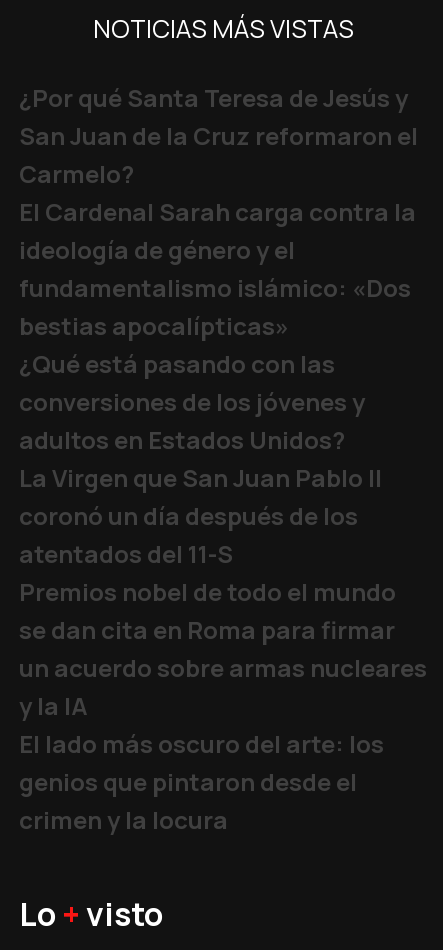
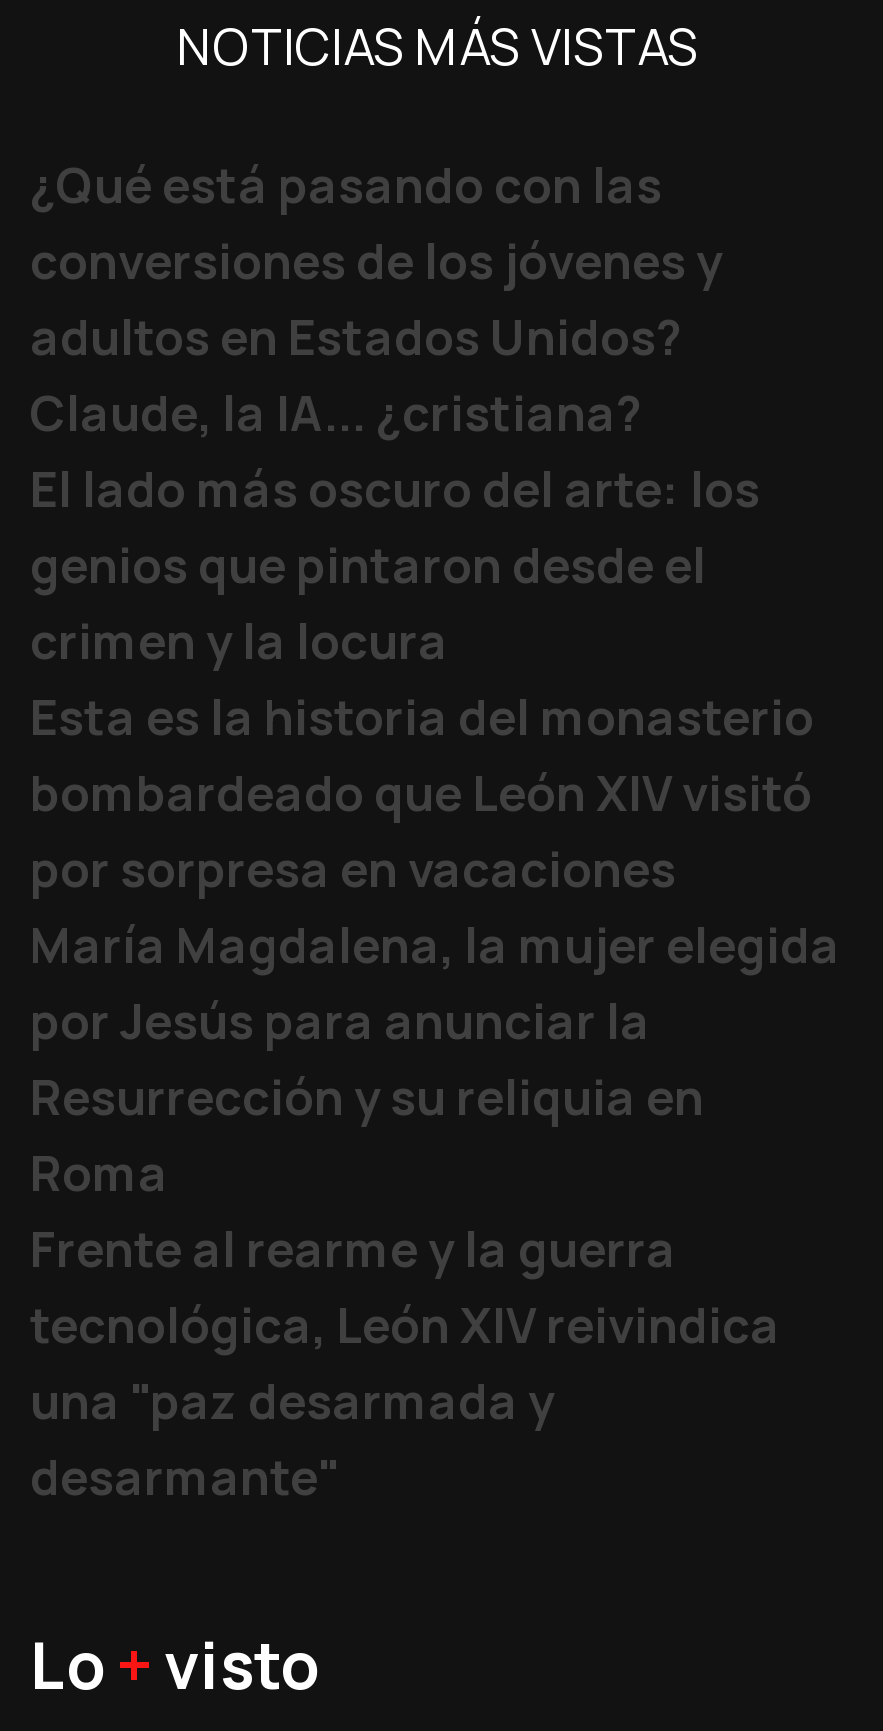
[19,81,418,342] ¿Por qué Santa Teresa de Jesús y | San Juan de la Cruz reformaron el | Carmelo? | El Cardenal Sarah carga contra la | ideología de género y el | fundamentalismo islámico: «Dos | bestias apocalípticas» -> none
moved [19,347,365,456] -> [30,151,722,369]: ¿Qué está pasando con las | conversiones de los jóvenes y | adultos en Estados Unidos?
[19,461,427,722] La Virgen que San Juan Pablo II | coronó un día después de los | atentados del 11-S | Premios nobel de todo el mundo | se dan cita en Roma para firmar | un acuerdo sobre armas nucleares | y la IA -> [30,379,642,445] Claude, la IA... ¿cristiana?
moved [19,727,384,836] -> [30,455,760,673]: El lado más oscuro del arte: los | genios que pintaron desde el | crimen y la locura
none -> [30,683,840,1509] Esta es la historia del monasterio | bombardeado que León XIV visitó | por sorpresa en vacaciones | María Magdalena, la mujer elegida | por Jesús para anunciar la | Resurrección y su reliquia en | Roma | Frente al rearme y la guerra | tecnológica, León XIV reivindica | una "paz desarmada y | desarmante"

